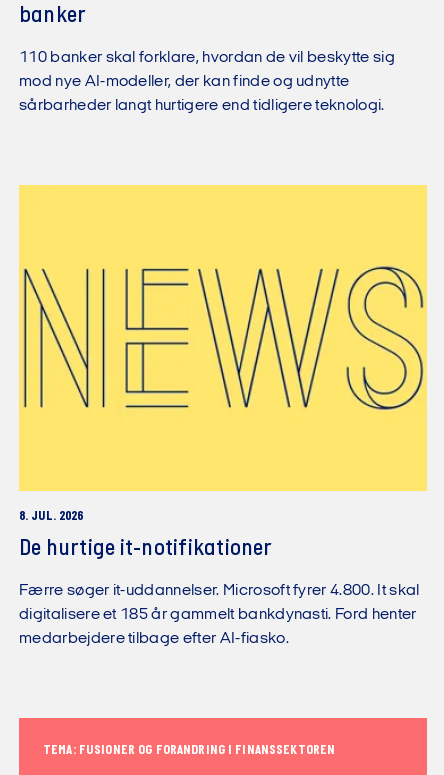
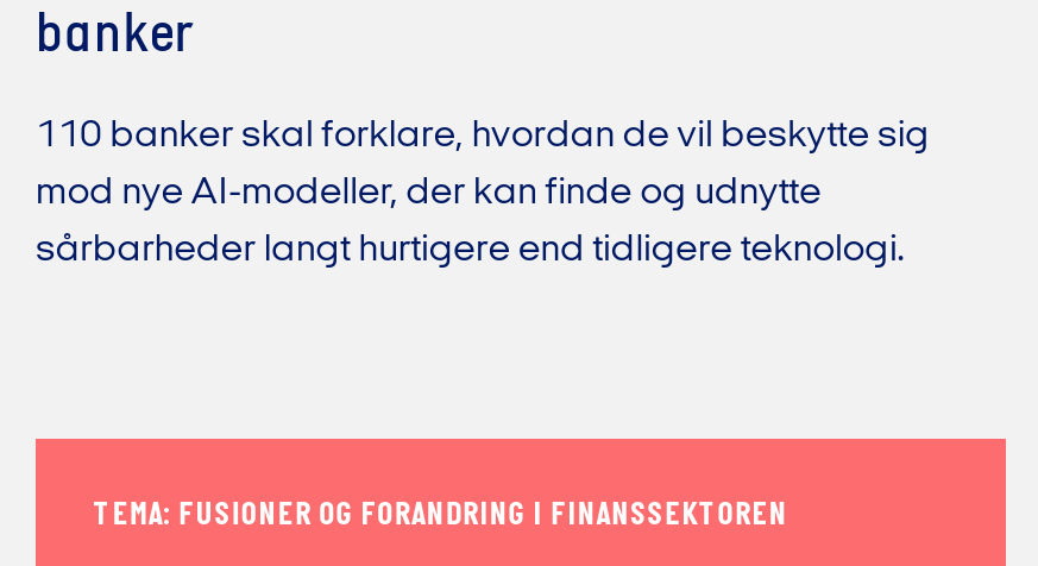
[18,184,428,647] [image] | 8. JUL. 2026 | De hurtige it-notifikationer | Færre søger it-uddannelser. Microsoft fyrer 4.800. It skal | digitalisere et 185 år gammelt bankdynasti. Ford henter | medarbejdere tilbage efter AI-fiasko. -> none

